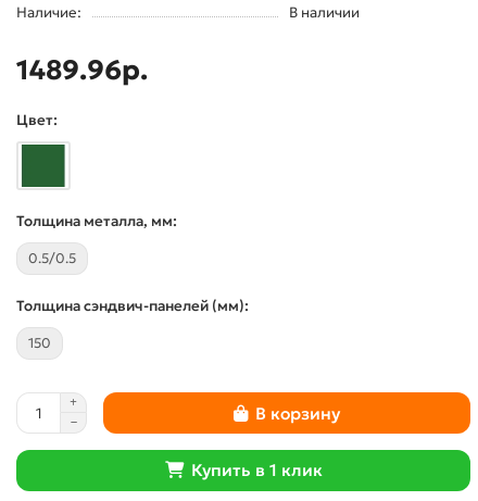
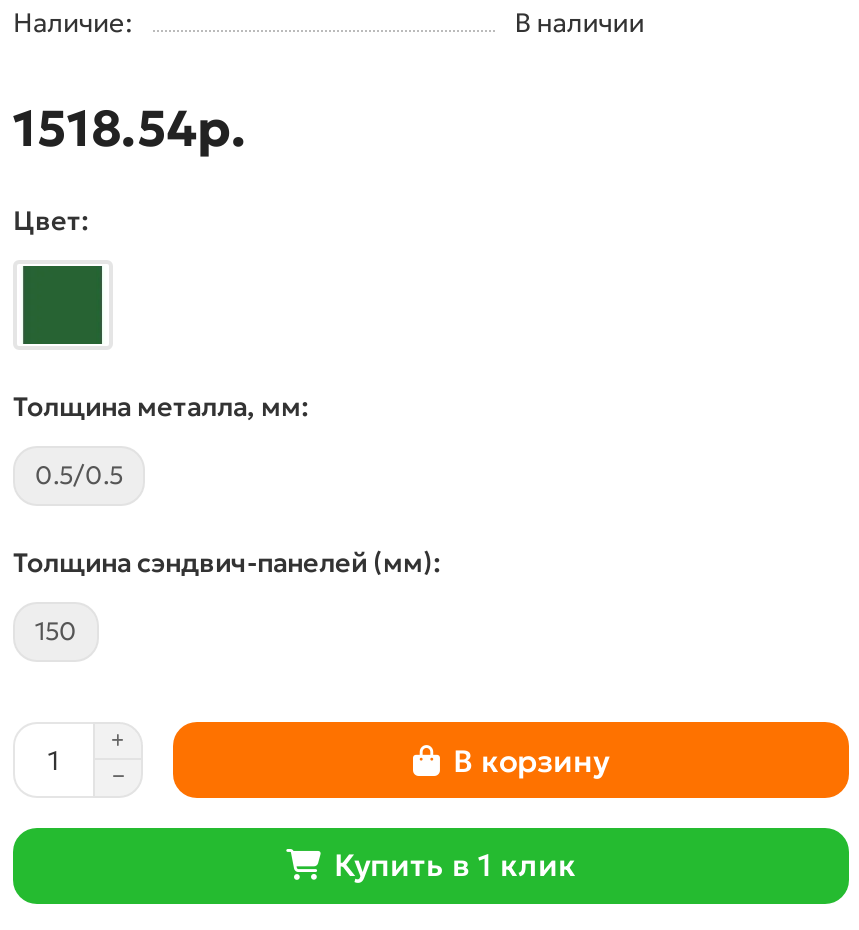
[16,52,148,87] 1489.96р. -> [13,96,245,160] 1518.54р.

